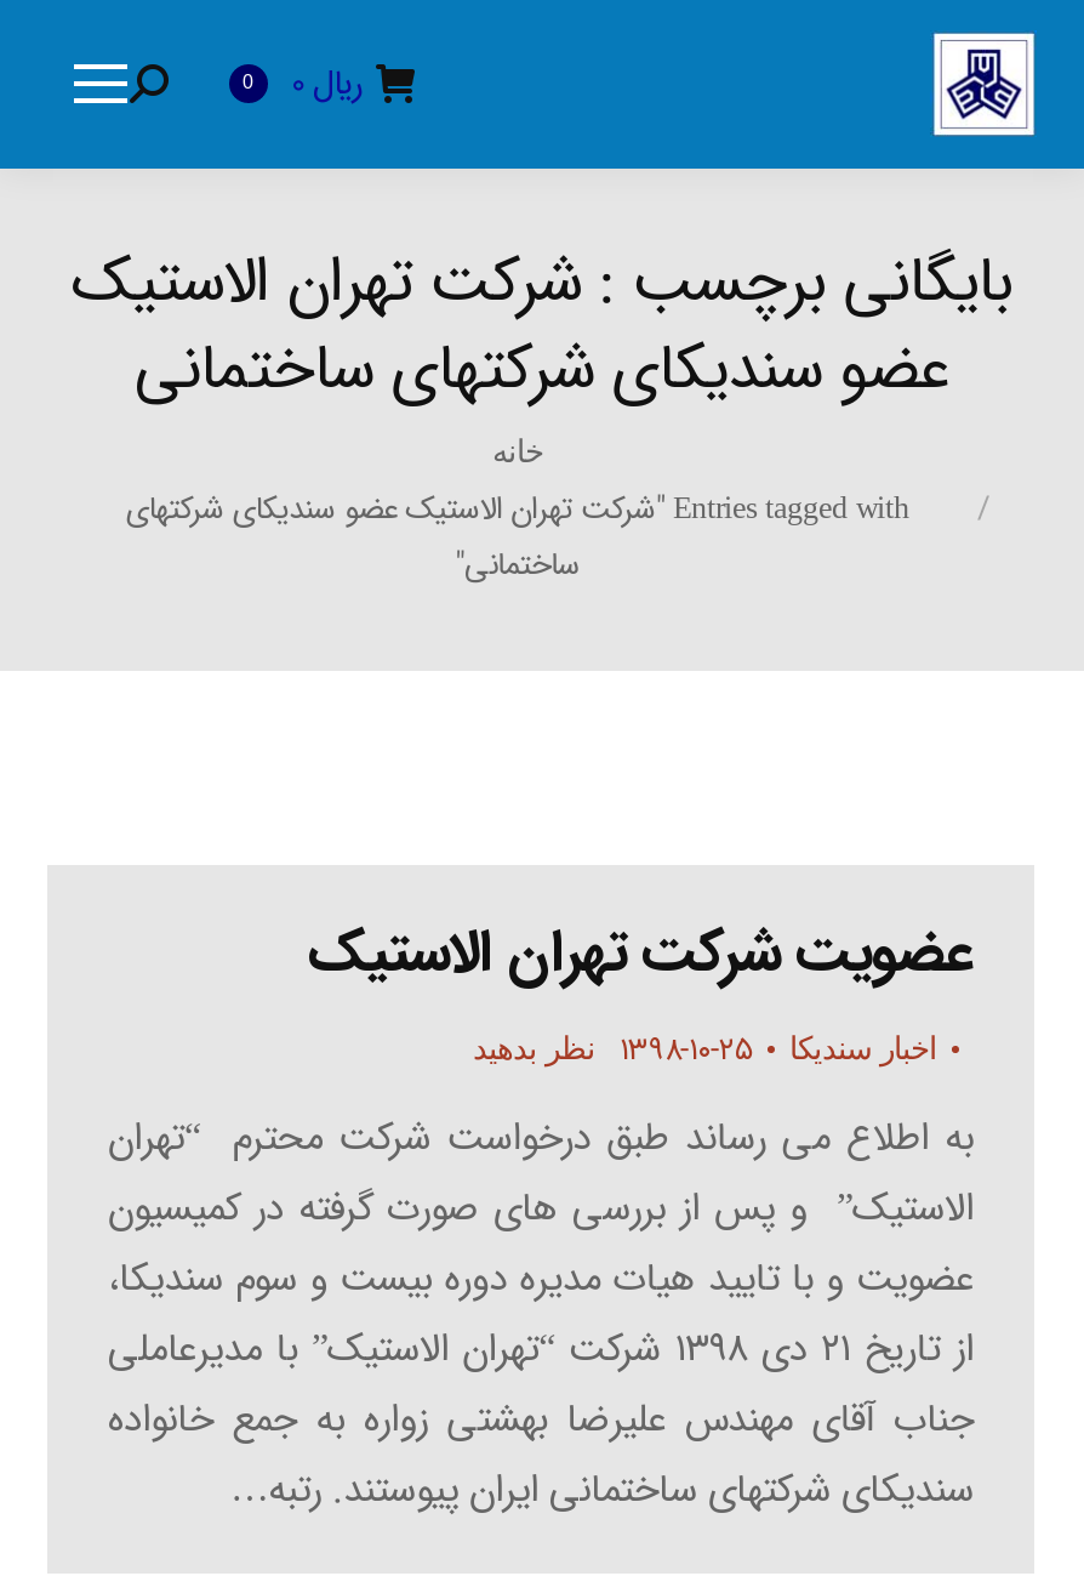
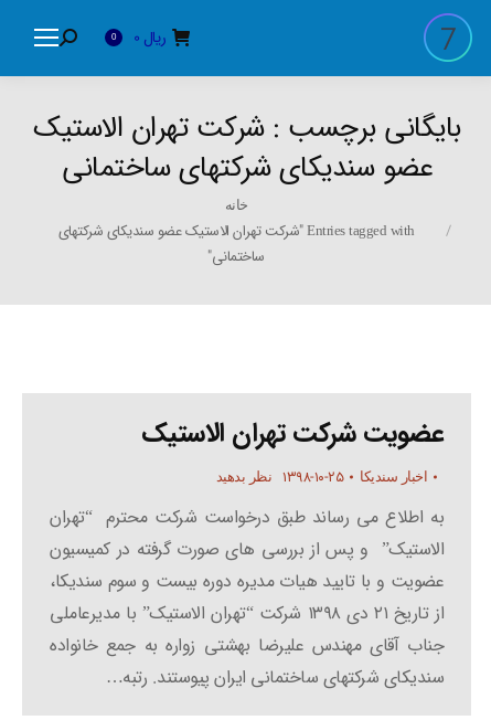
[930,30,1037,137] [image] -> [425,13,472,62] [image]

